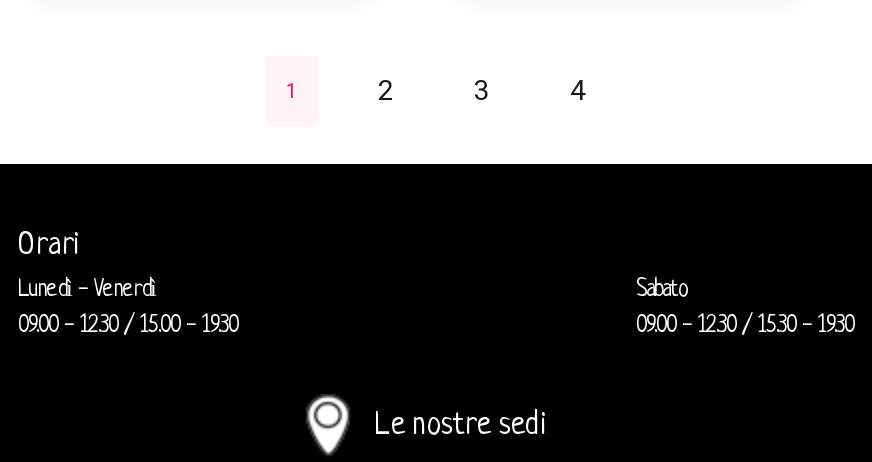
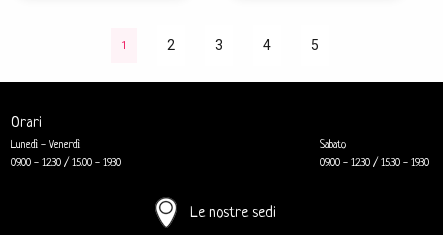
none -> [311,37,319,53] 5

